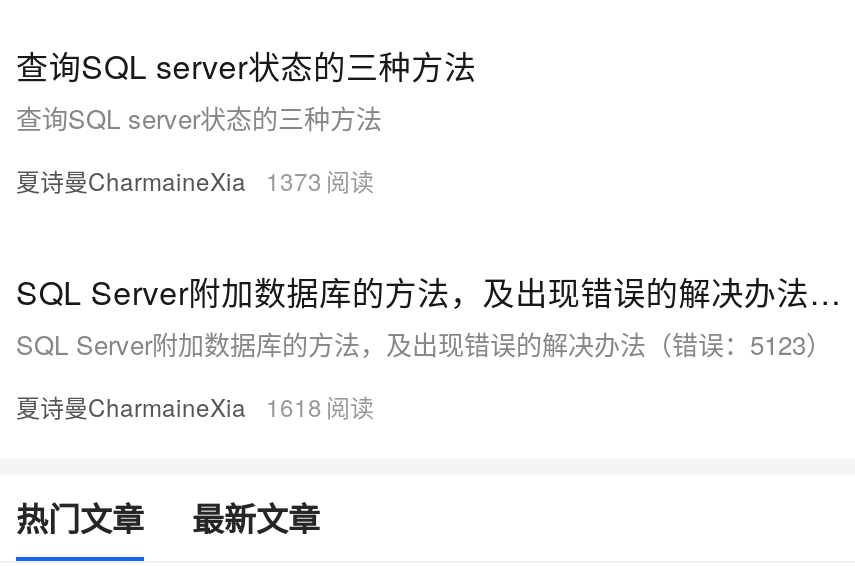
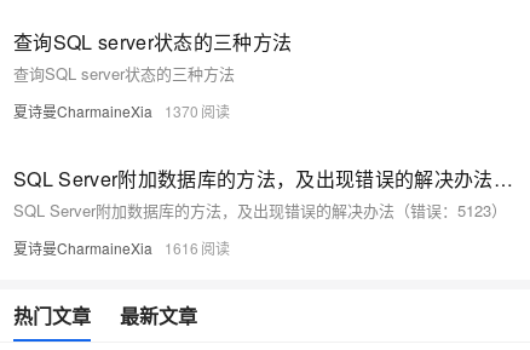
[16,163,322,197] 夏诗曼CharmaineXia 1373 -> [13,101,198,121] 夏诗曼CharmaineXia 1370
[16,389,322,423] 夏诗曼CharmaineXia 1618 -> [13,237,198,258] 夏诗曼CharmaineXia 1616

